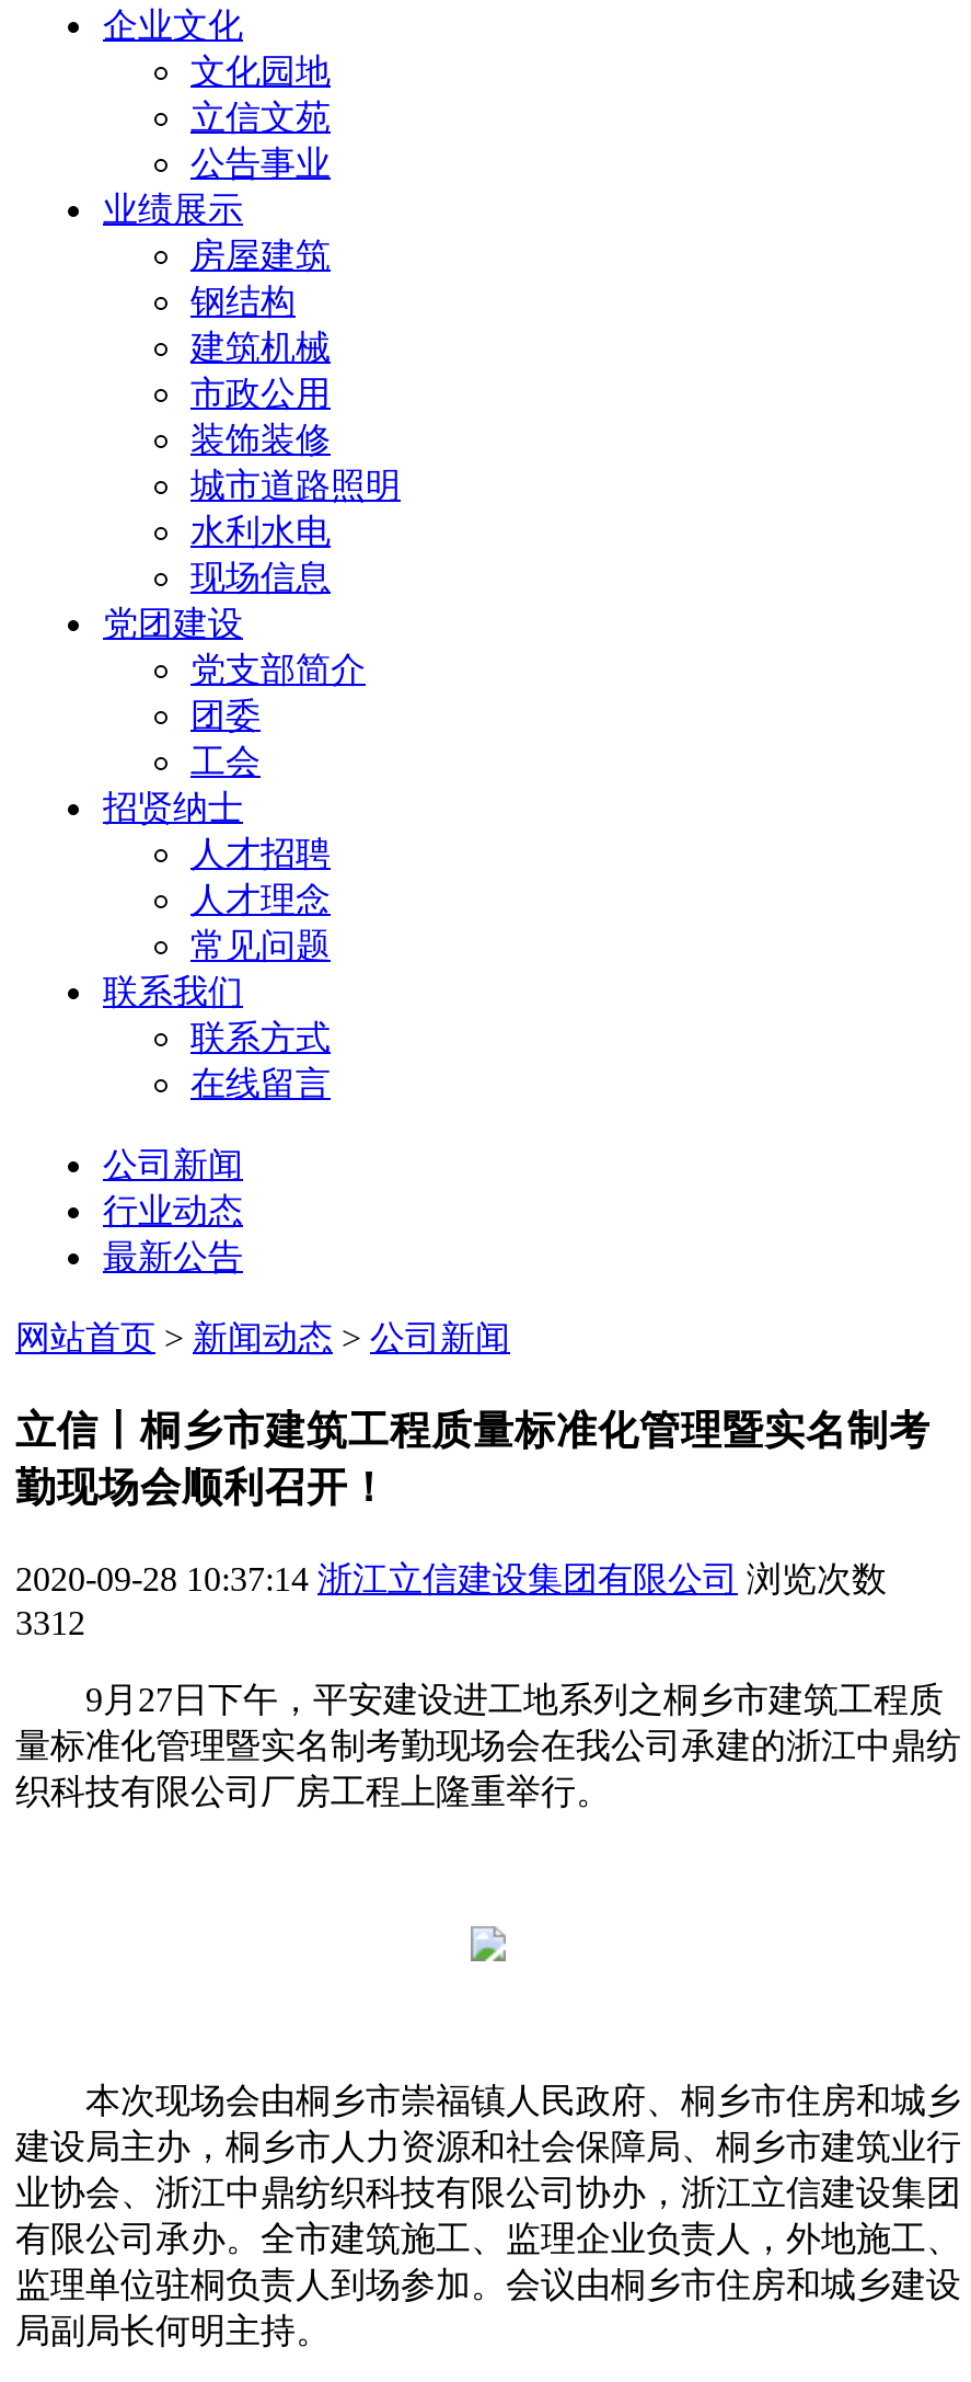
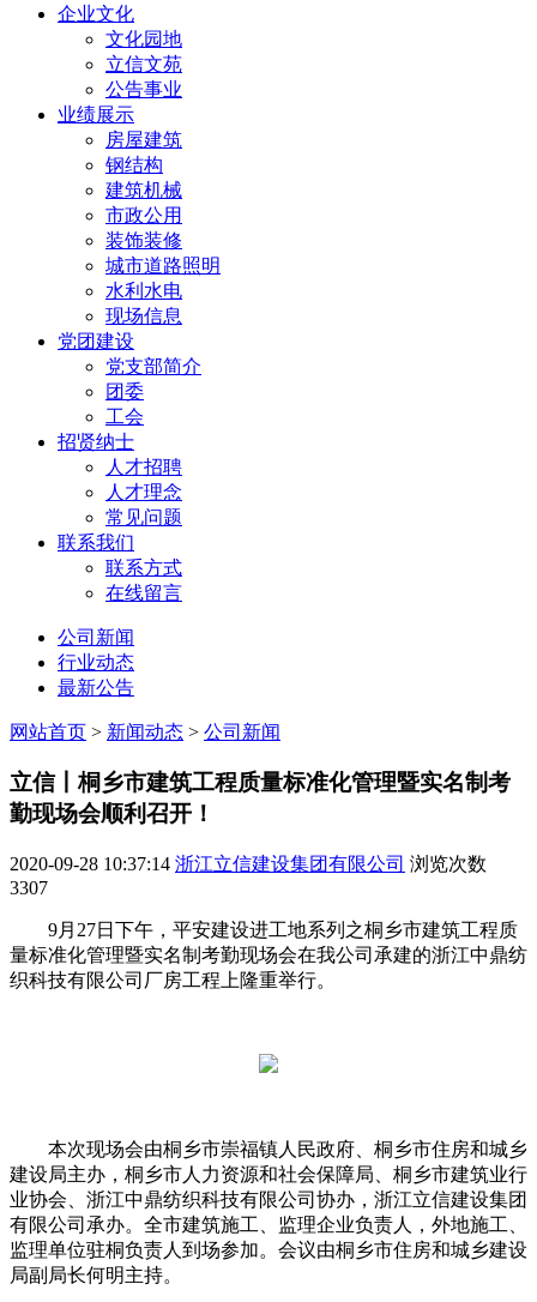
[15,1604,85,1642] 3312 -> [10,878,48,898] 3307

